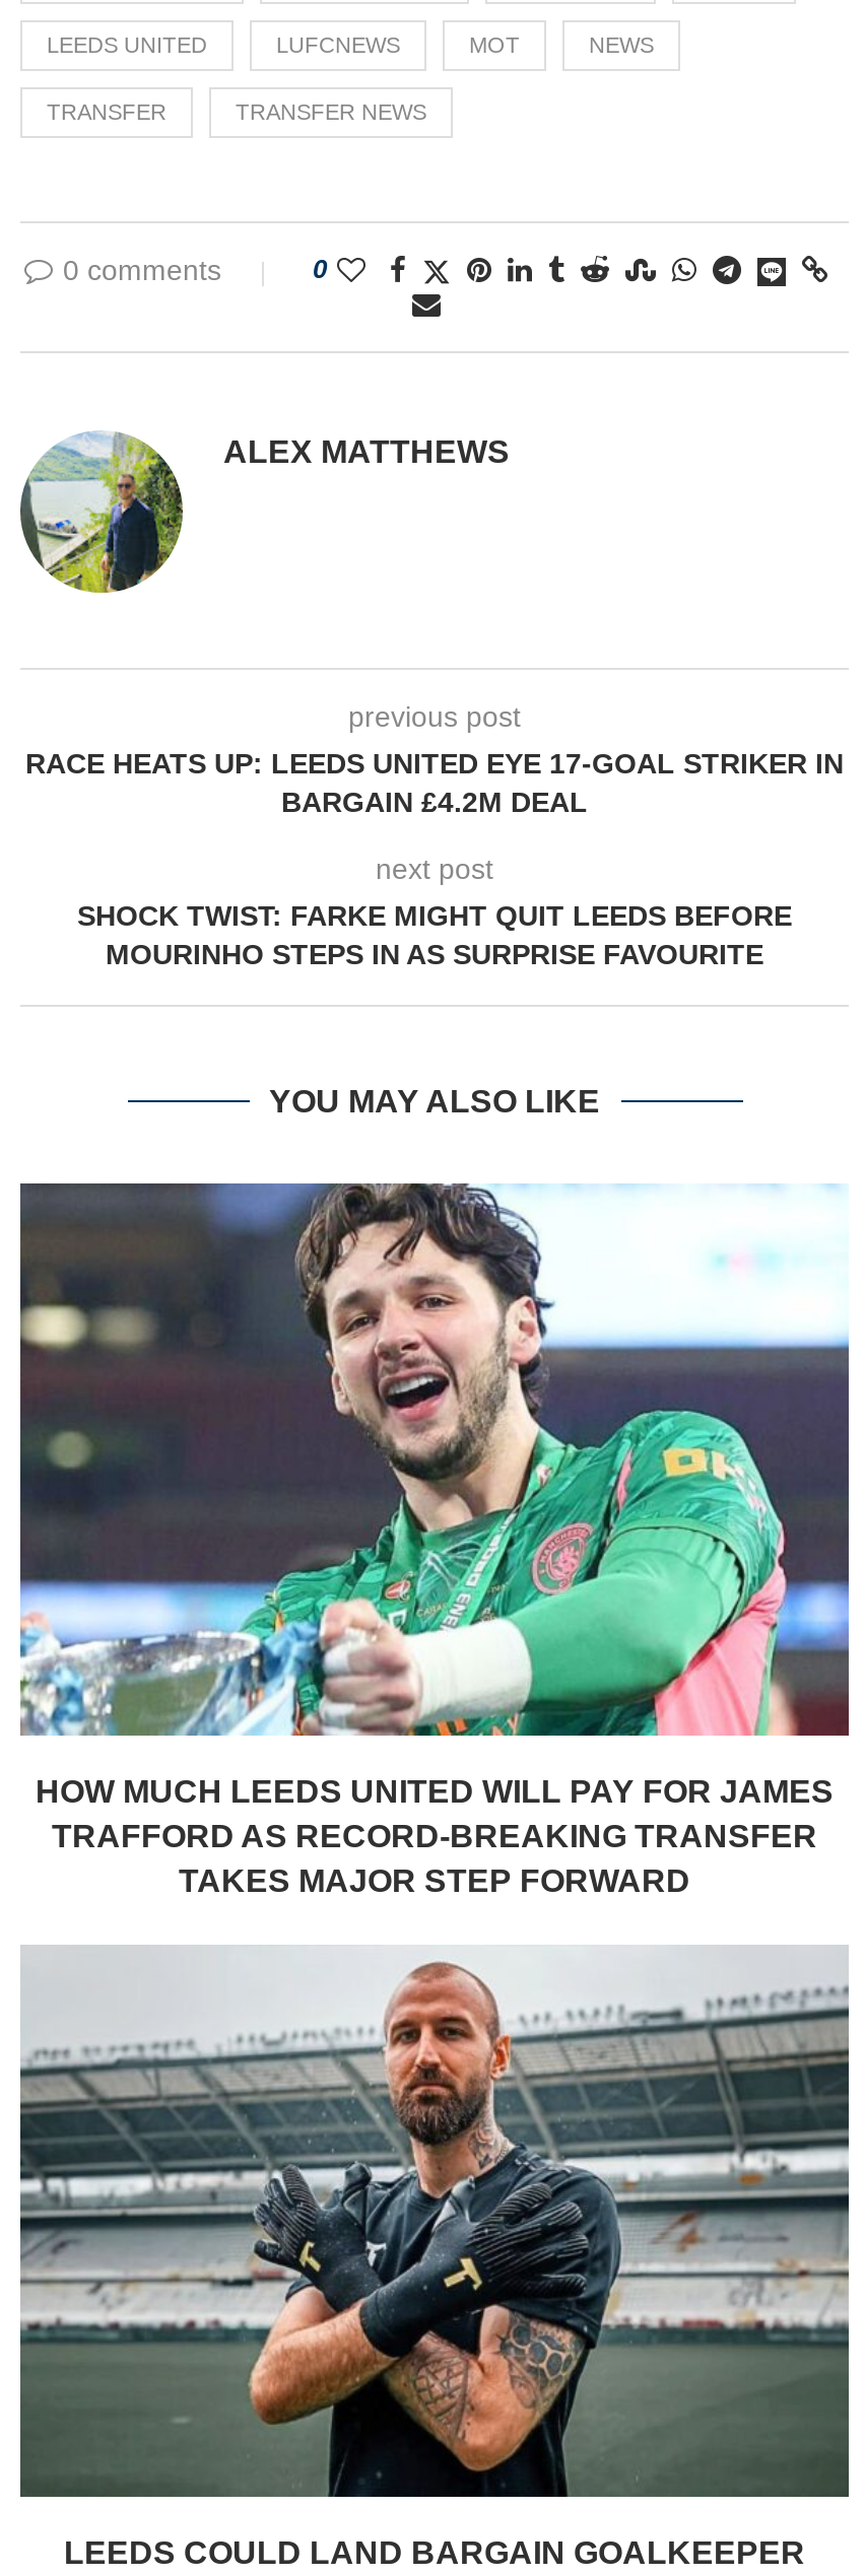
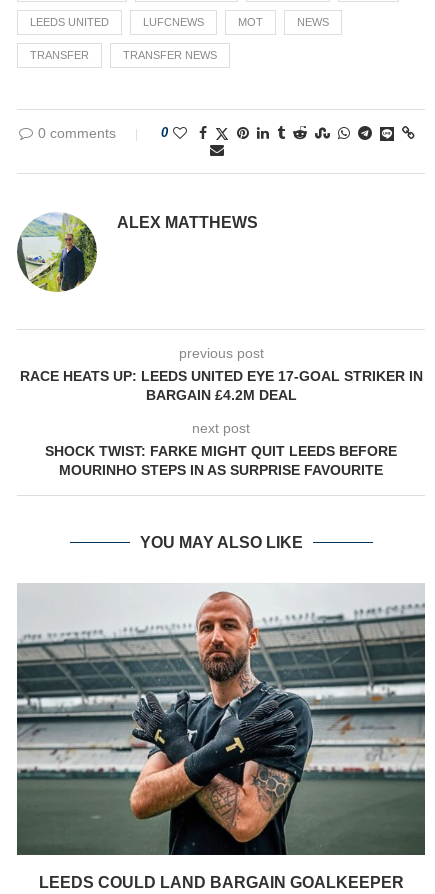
[18,1181,851,1898] [image] | HOW MUCH LEEDS UNITED WILL PAY FOR JAMES | TRAFFORD AS RECORD-BREAKING TRANSFER | TAKES MAJOR STEP FORWARD -> none

